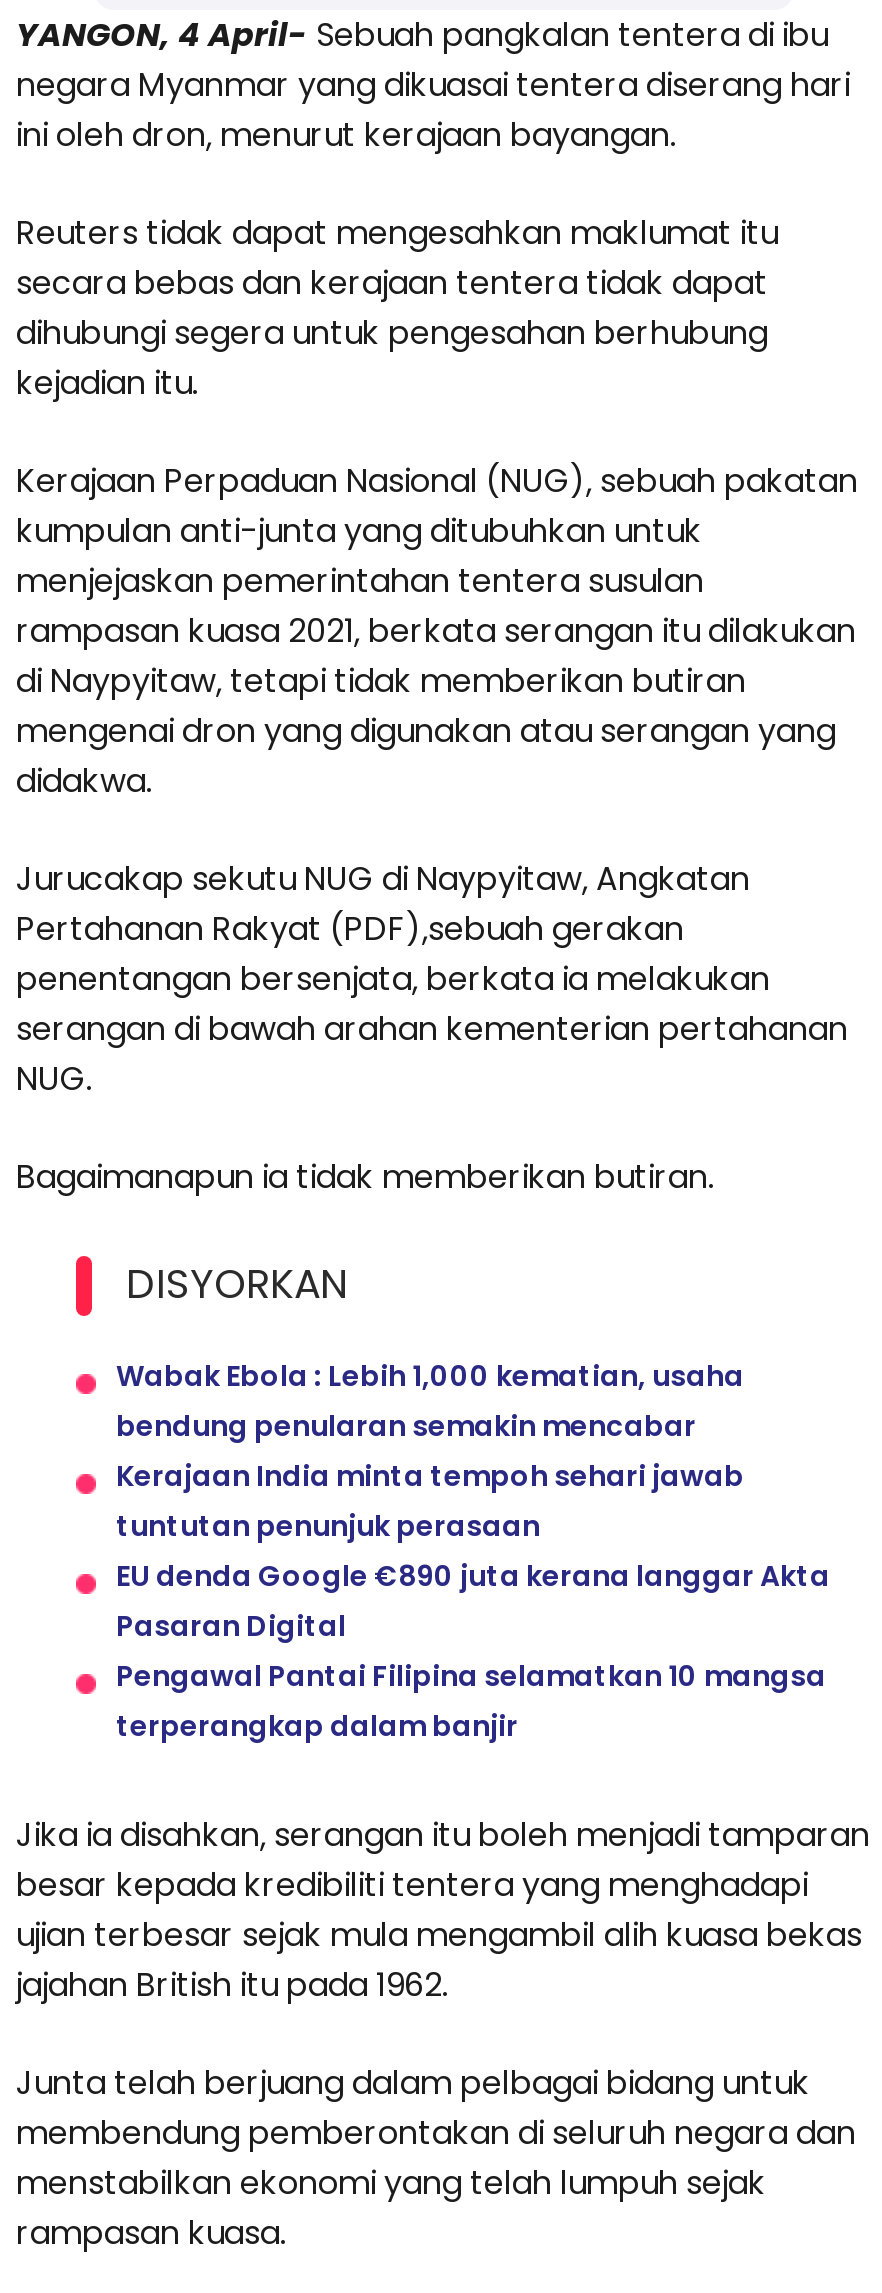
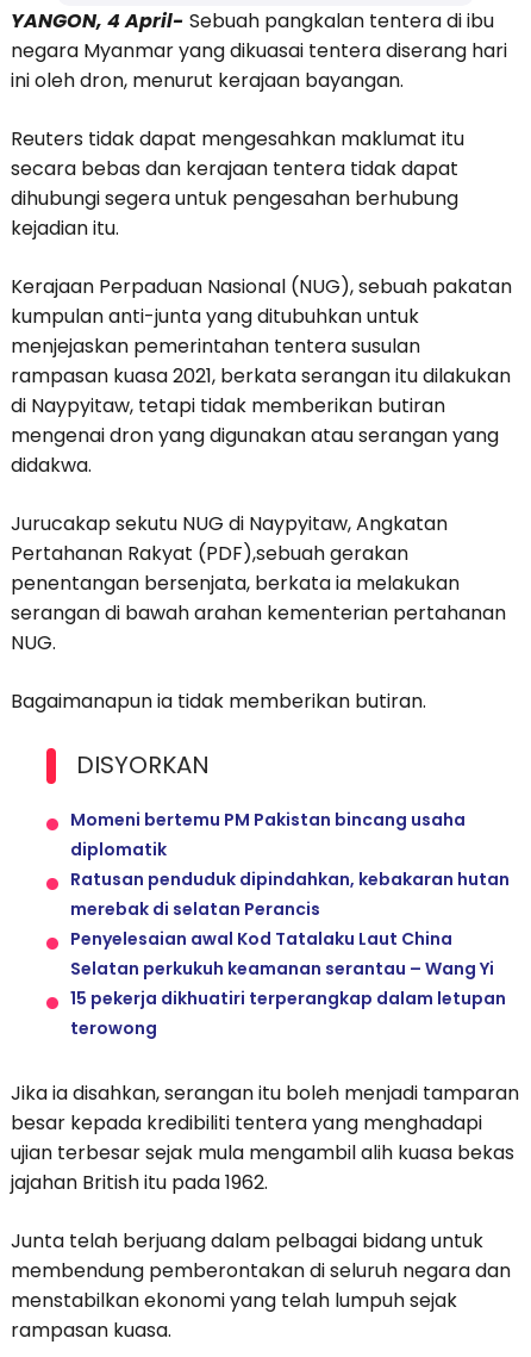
[116,1357,830,1747] Wabak Ebola : Lebih 1,000 kematian, usaha | bendung penularan semakin mencabar | Kerajaan India minta tempoh sehari jawab | tuntutan penunjuk perasaan | EU denda Google €890 juta kerana langgar Akta | Pasaran Digital | Pengawal Pantai Filipina selamatkan 10 mangsa | terperangkap dalam banjir -> [70,808,510,1041] Momeni bertemu PM Pakistan bincang usaha | diplomatik | Ratusan penduduk dipindahkan, kebakaran hutan | merebak di selatan Perancis | Penyelesaian awal Kod Tatalaku Laut China | Selatan perkukuh keamanan serantau – Wang Yi | 15 pekerja dikhuatiri terperangkap dalam letupan | terowong

